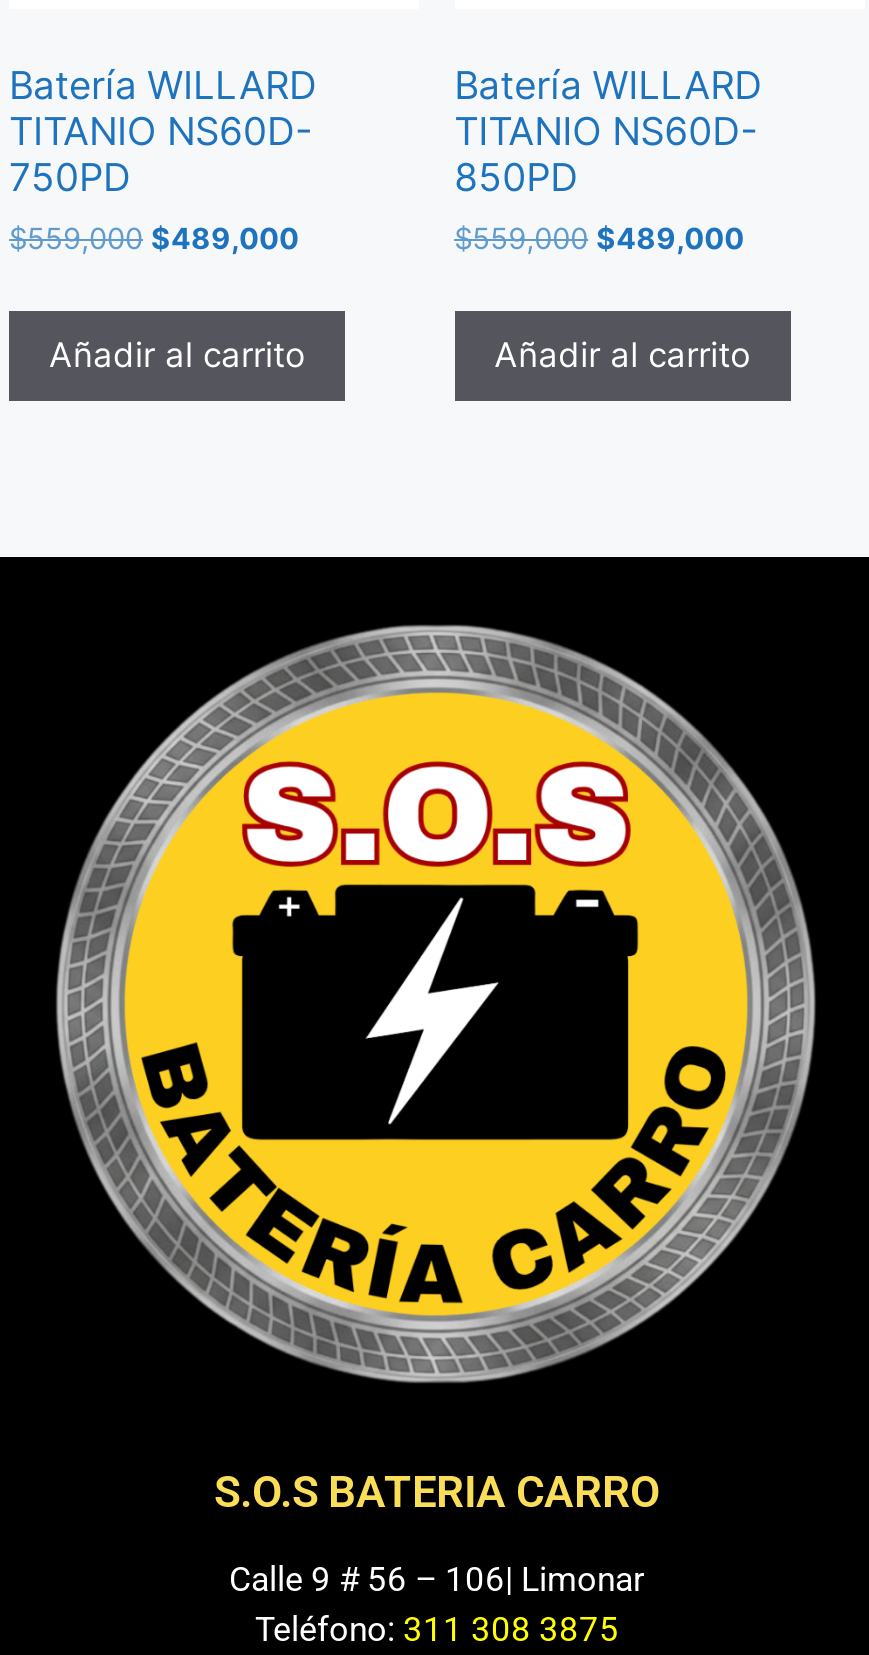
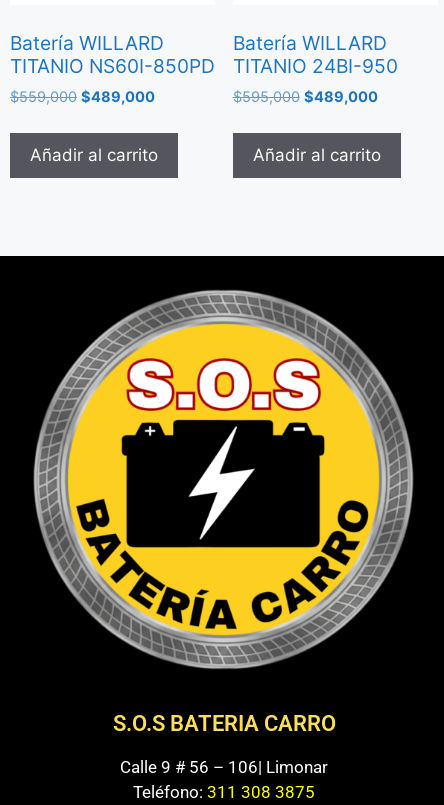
[9,107,313,201] TITANIO NS60D- | 750PD -> [10,54,215,78] TITANIO NS60I-850PD
[454,107,758,258] TITANIO NS60D- | 850PD | $559,000 $489,000 -> [233,54,398,106] TITANIO 24BI-950 | $595,000 $489,000

